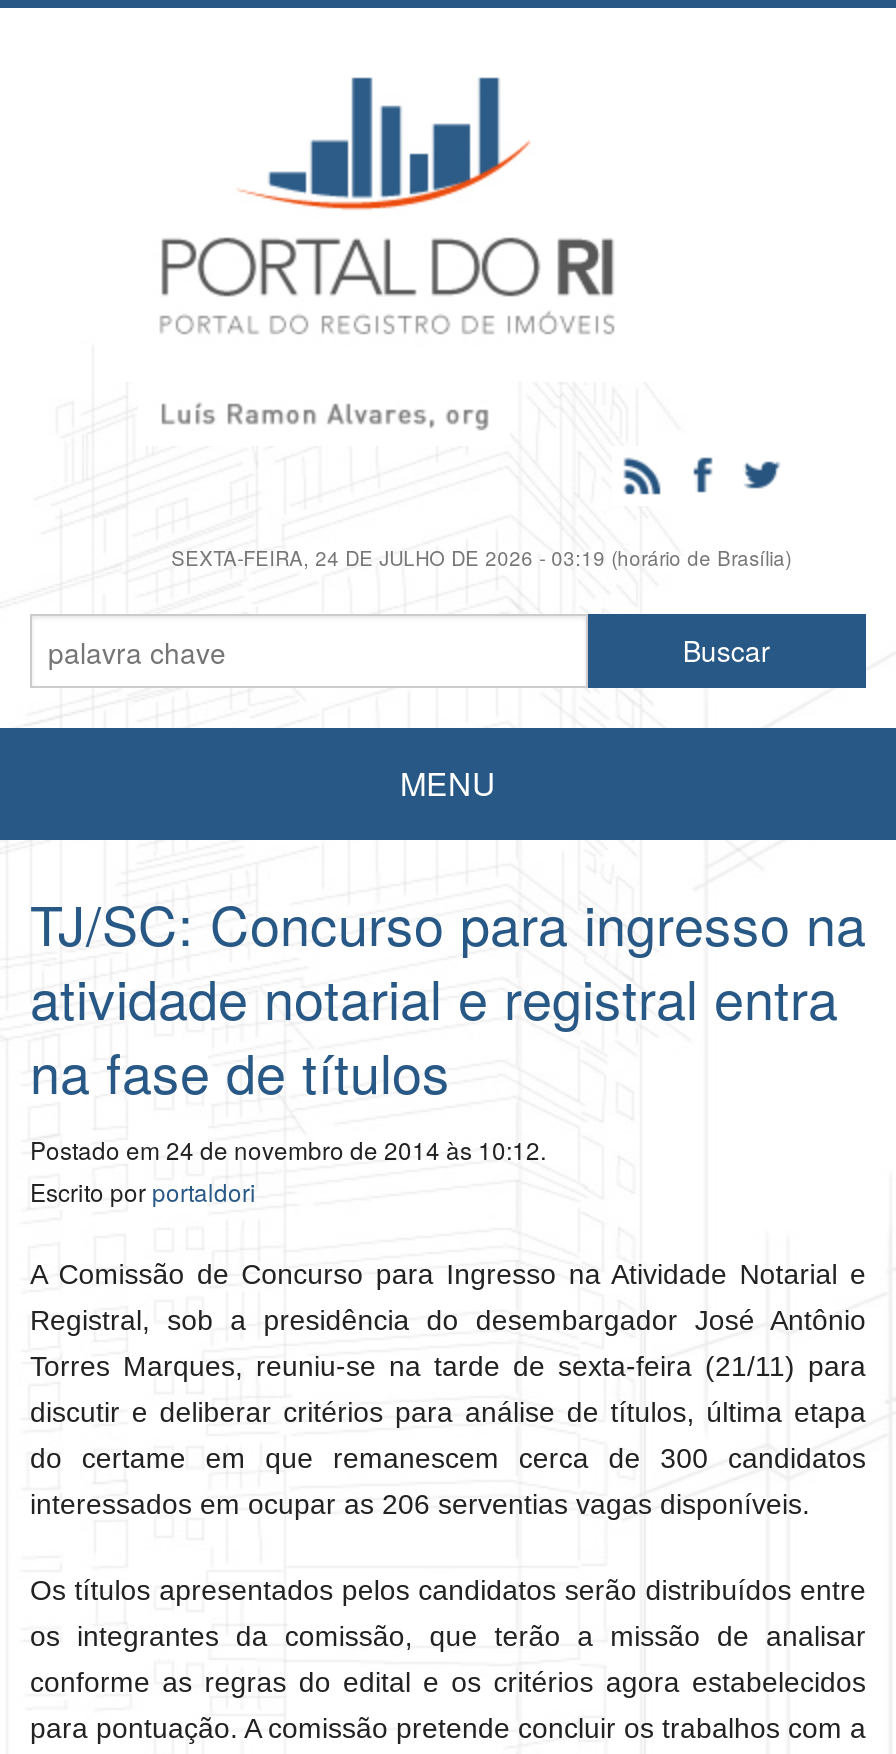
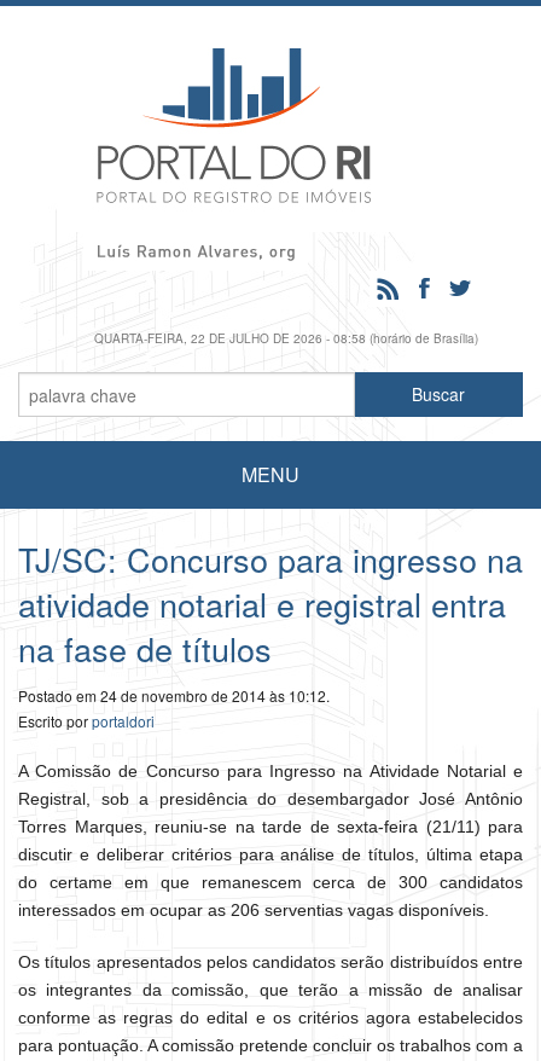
[171,544,791,572] SEXTA-FEIRA, 24 DE JULHO DE 2026 - 03:19 (horário de Brasília) -> [94,330,478,347] QUARTA-FEIRA, 22 DE JULHO DE 2026 - 08:58 (horário de Brasília)

